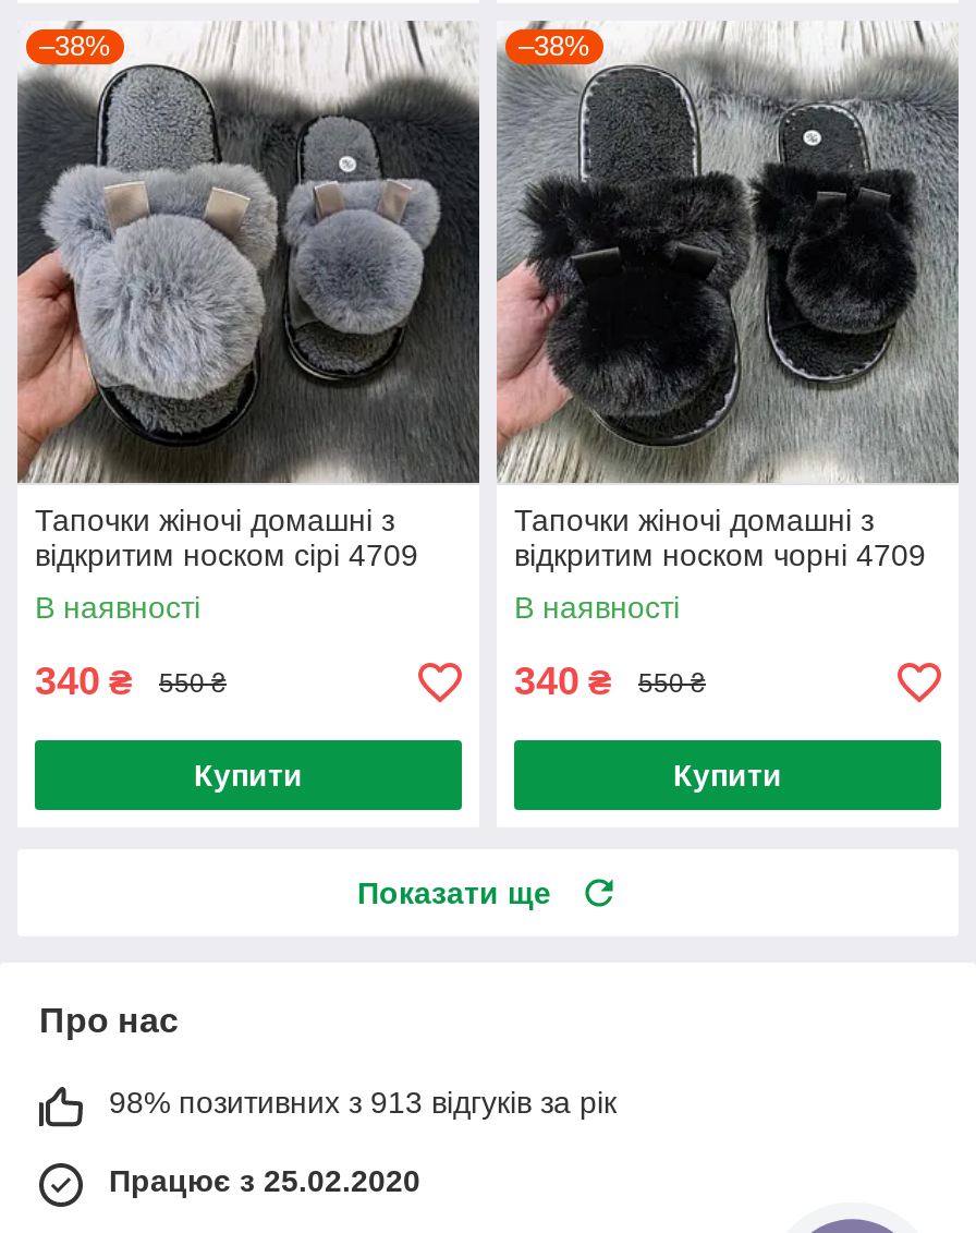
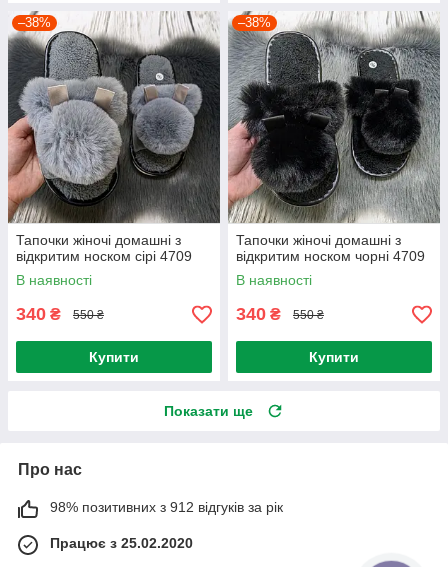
[109,1086,617,1120] 98% позитивних з 913 відгуків за рік -> [50,499,283,515] 98% позитивних з 912 відгуків за рік

